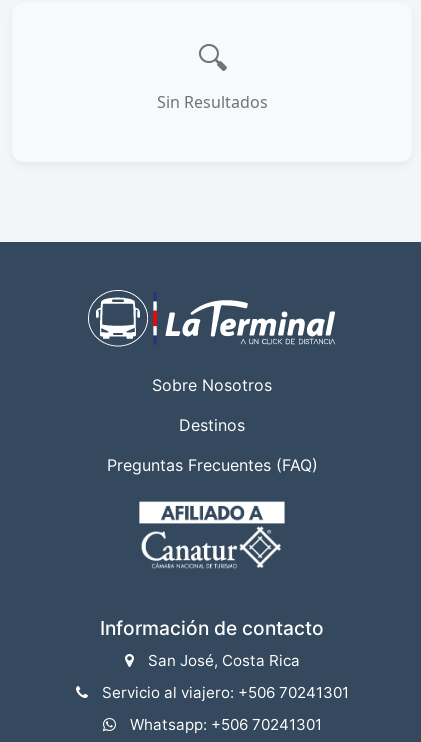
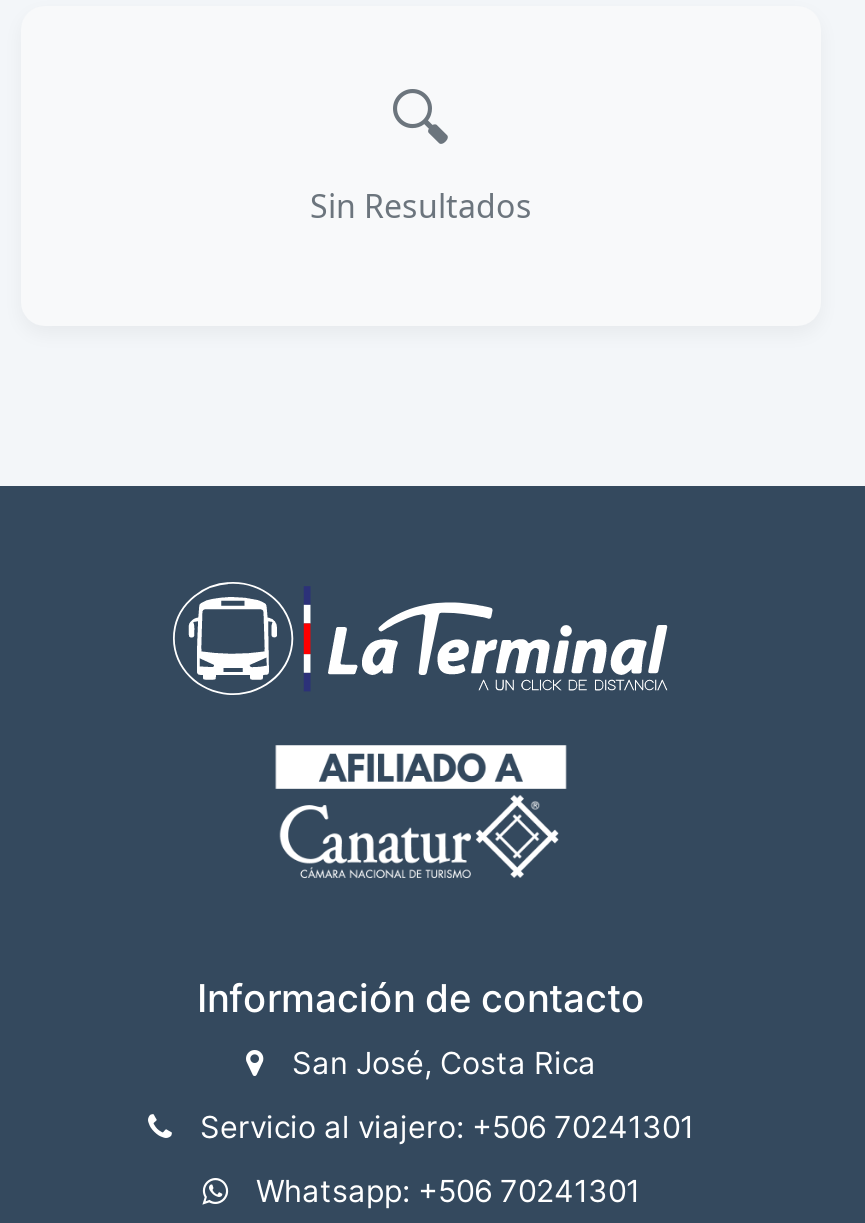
[106,375,317,475] Sobre Nosotros | Destinos | Preguntas Frecuentes (FAQ) -> none

